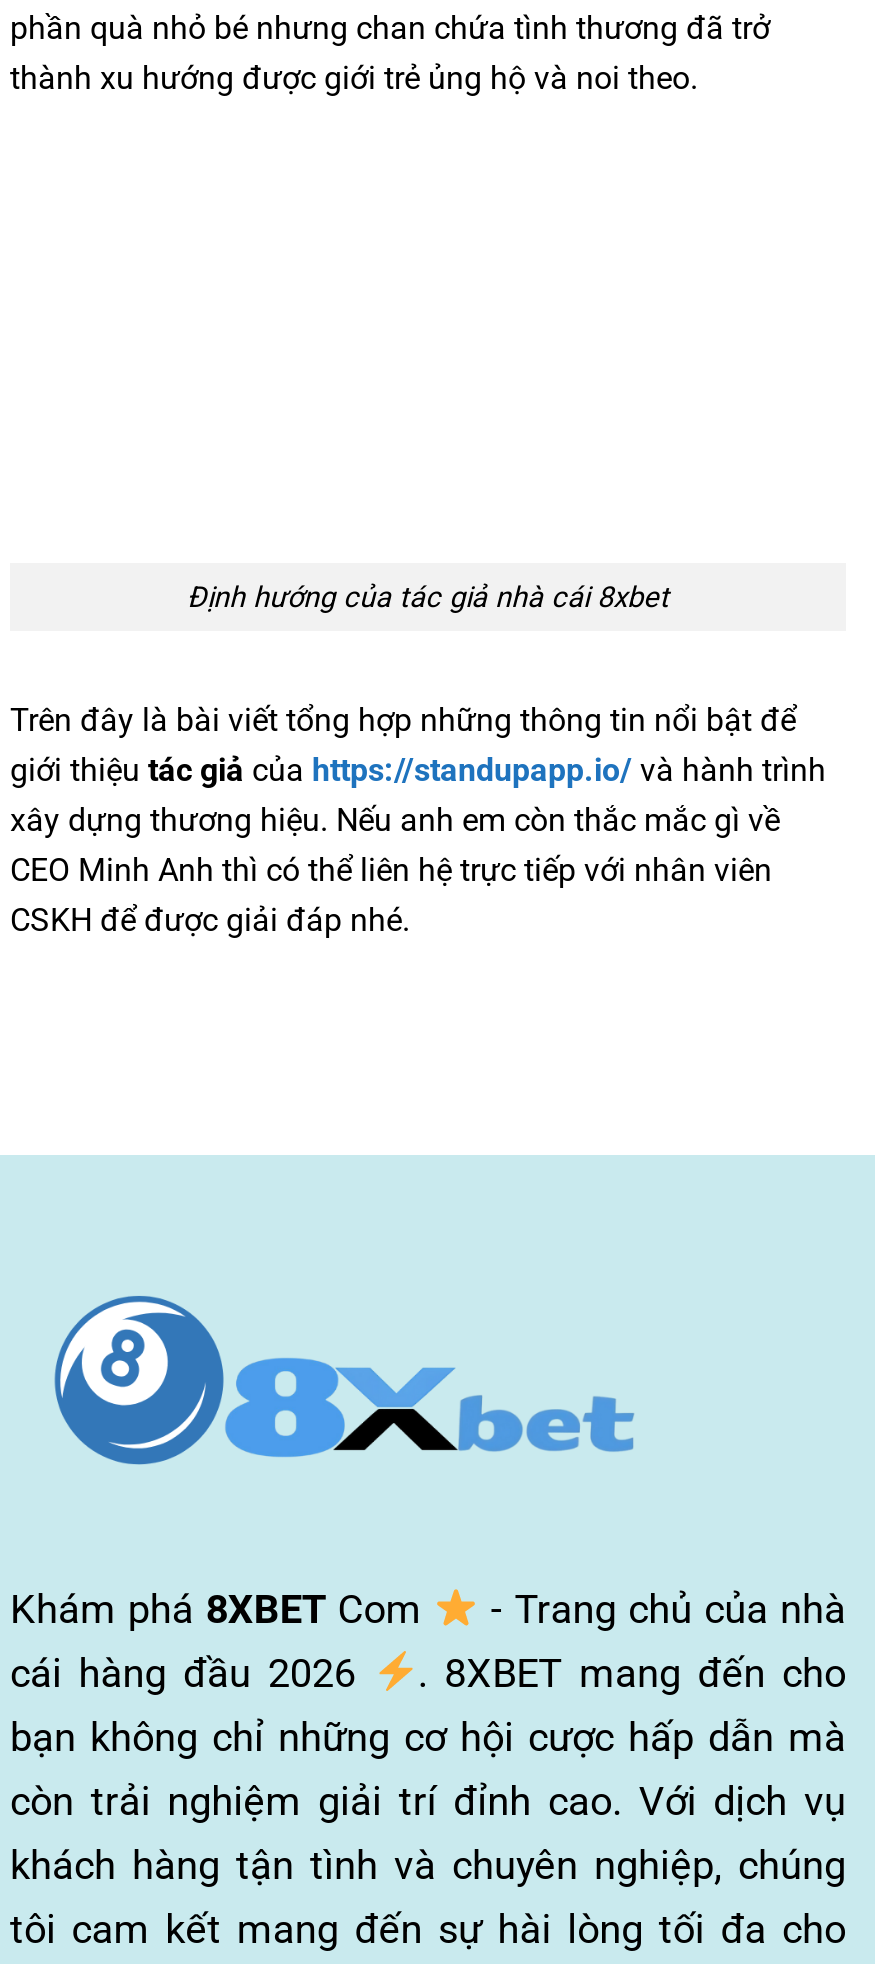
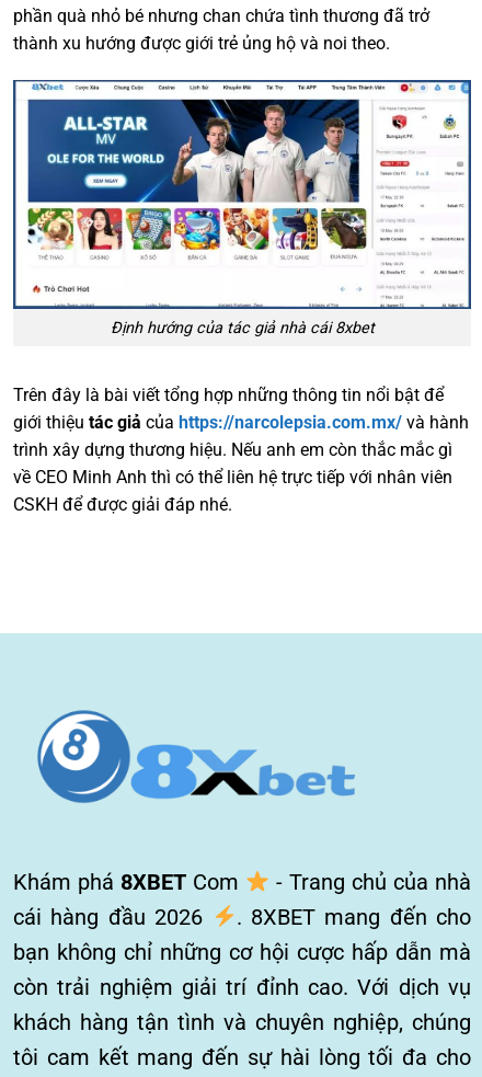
none -> [12,79,472,310] [image]
[10,752,826,890] giới thiệu tác giả của https://standupapp.io/ và hành trình | xây dựng thương hiệu. Nếu anh em còn thắc mắc gì về | CEO Minh Anh thì có thể liên hệ trực tiếp với nhân viên -> [13,412,469,488] giới thiệu tác giả của https://narcolepsia.com.mx/ và hành | trình xây dựng thương hiệu. Nếu anh em còn thắc mắc gì | về CEO Minh Anh thì có thể liên hệ trực tiếp với nhân viên

